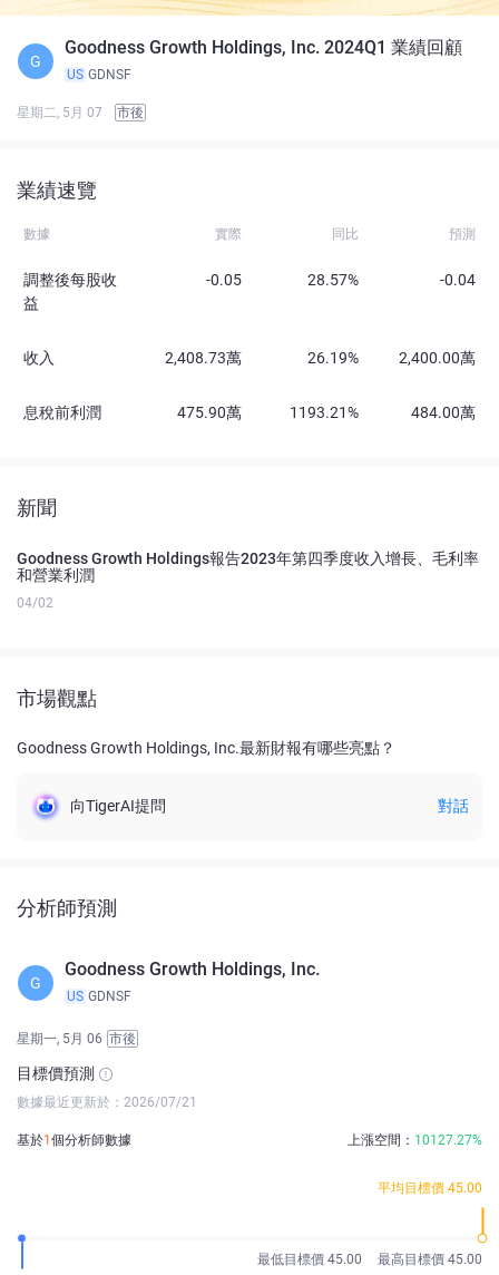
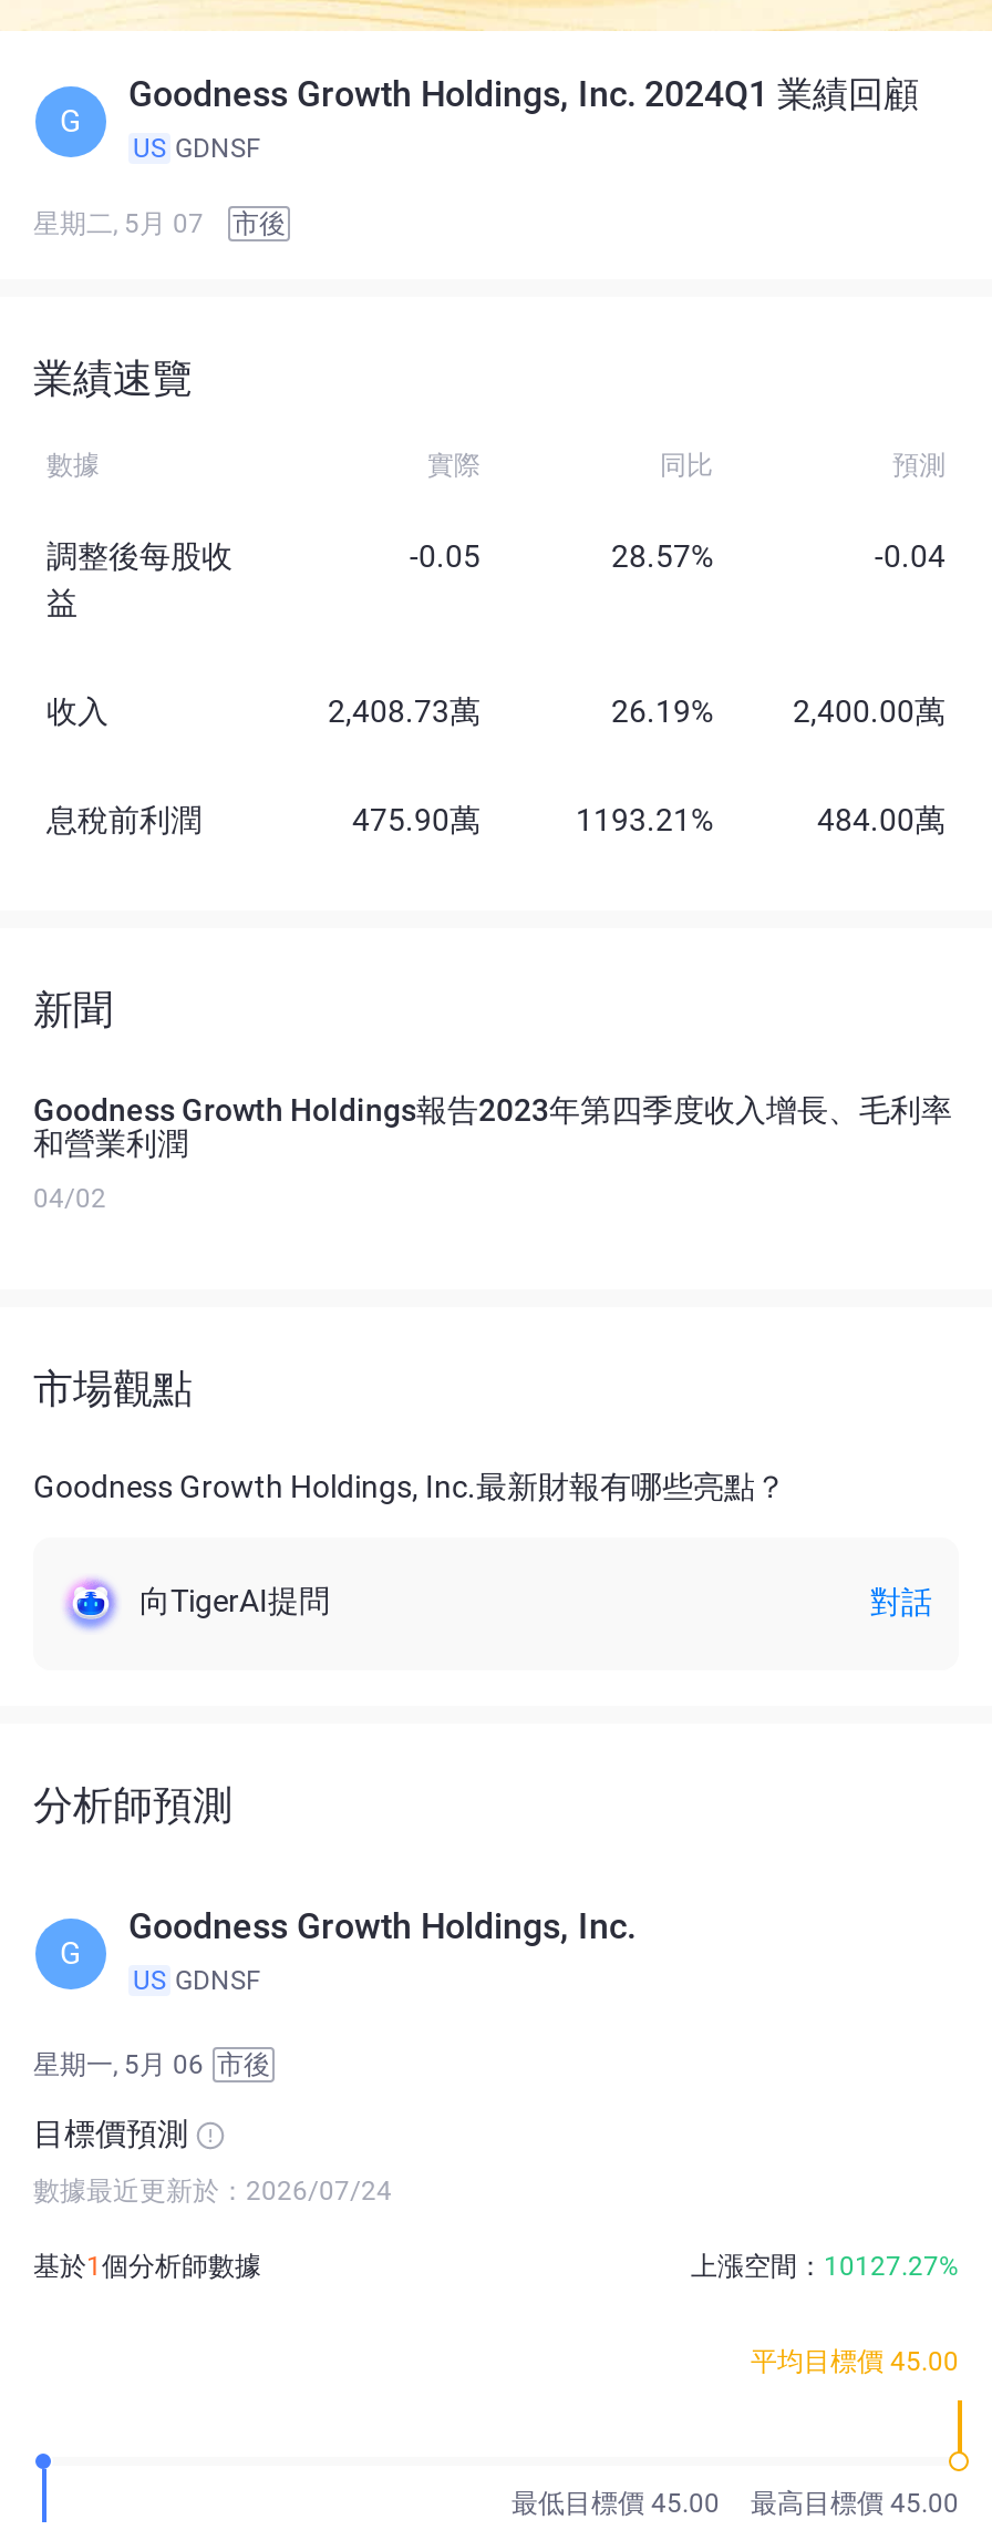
[17,1094,197,1110] 數據最近更新於：2026/07/21 -> [33,2175,392,2206] 數據最近更新於：2026/07/24

